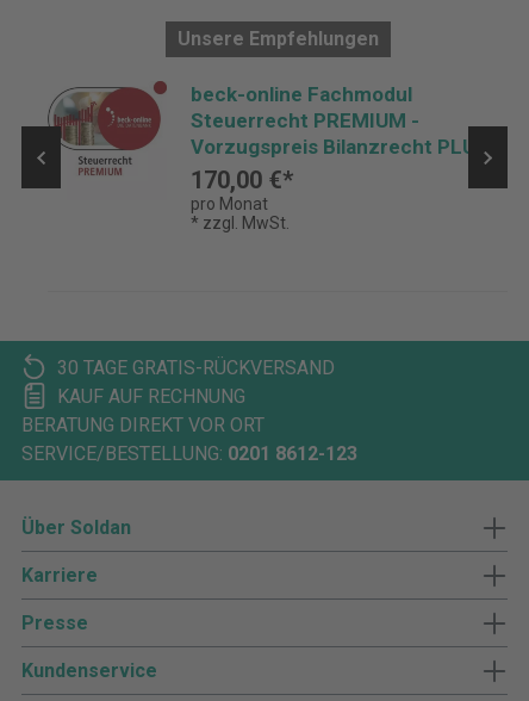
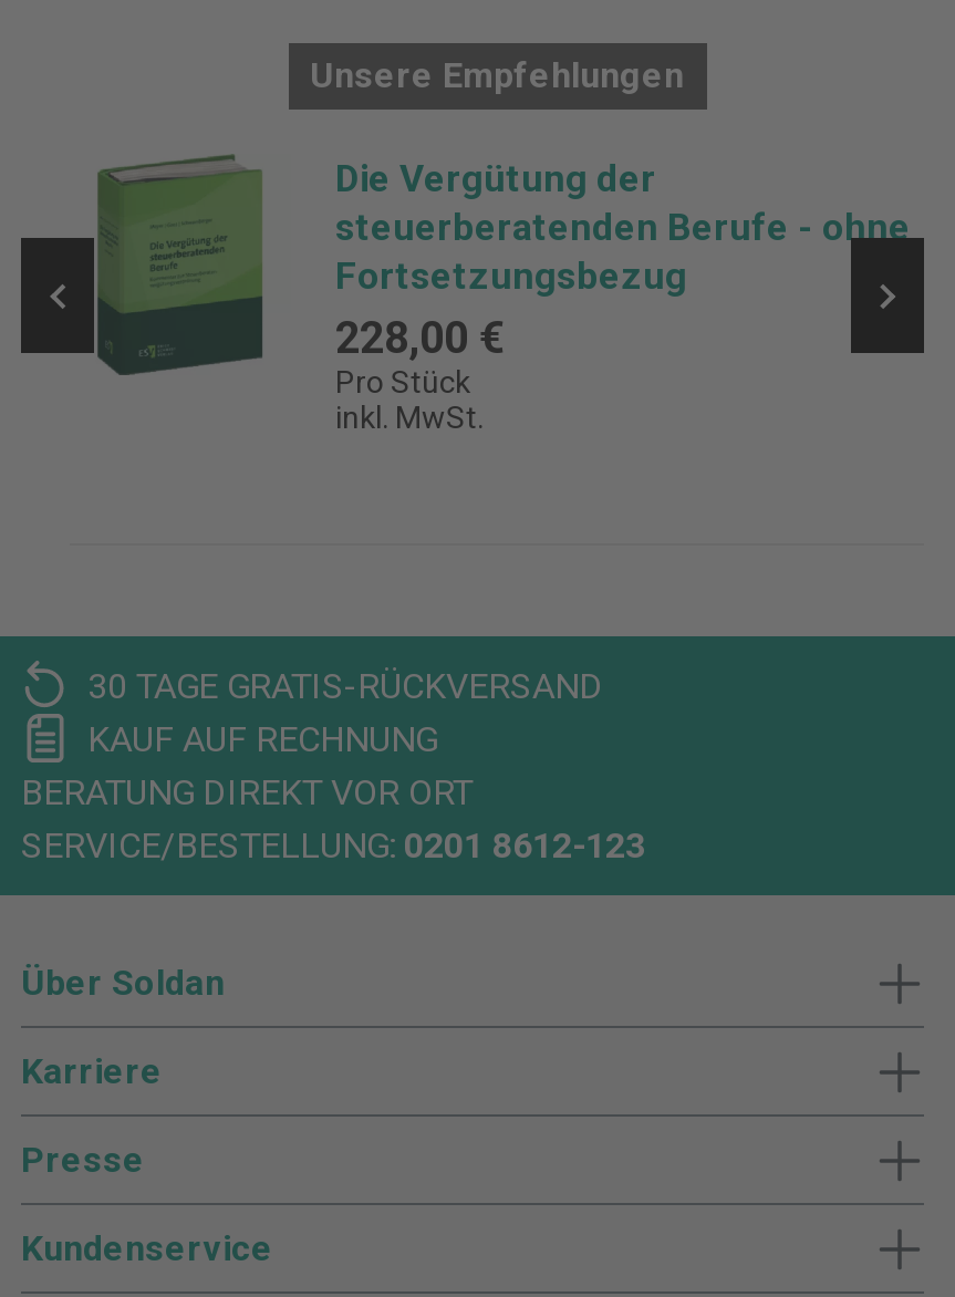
[46,80,488,233] [image] | beck-online Fachmodul | Steuerrecht PREMIUM - | Vorzugspreis Bilanzrecht PLUS | 170,00 €* | pro Monat | * zzgl. MwSt. -> [70,152,911,436] [image] | Die Vergütung der | steuerberatenden Berufe - ohne | Fortsetzungsbezug | 228,00 € | Pro Stück | inkl. MwSt.

